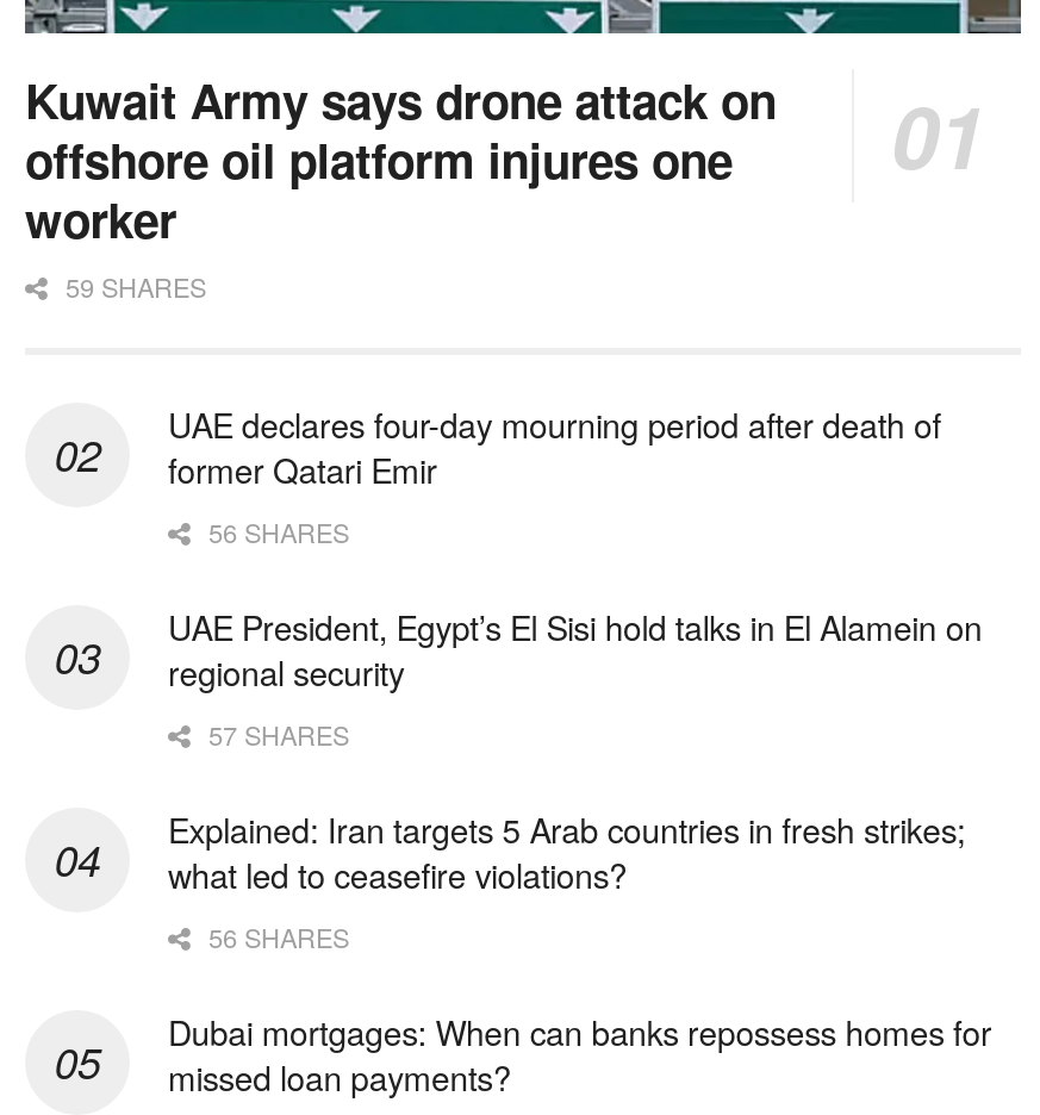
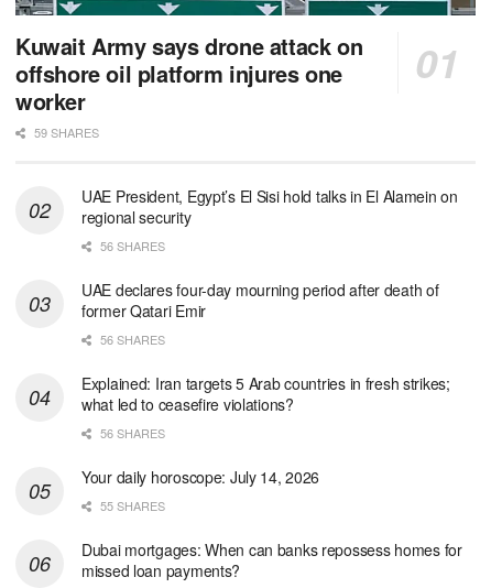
none -> [97,237,165,255] 56 SHARES
moved [168,401,941,551] -> [81,279,439,348]: UAE declares four-day mourning period after death of | former Qatari Emir | 56 SHARES
moved [168,604,982,697] -> [81,185,458,228]: UAE President, Egypt’s El Sisi hold talks in El Alamein on | regional security
[201,716,349,754] 57 SHARES -> none
none -> [81,466,319,515] Your daily horoscope: July 14, 2026 | 55 SHARES

